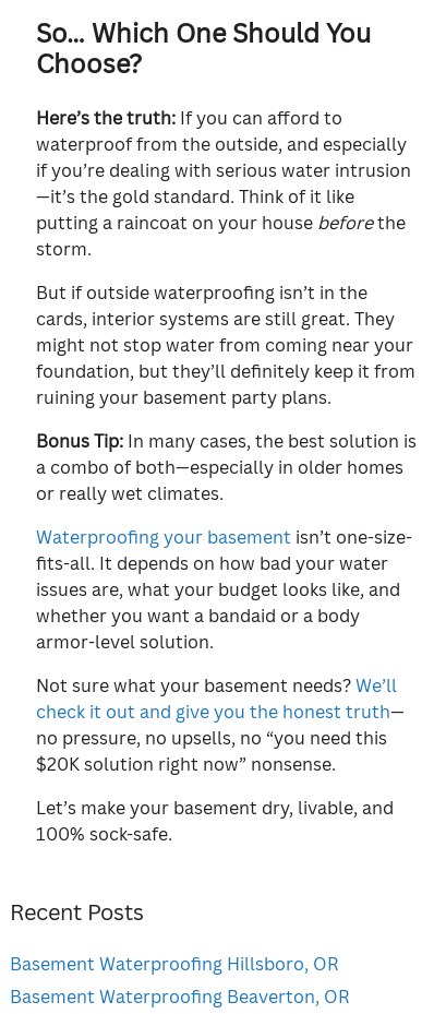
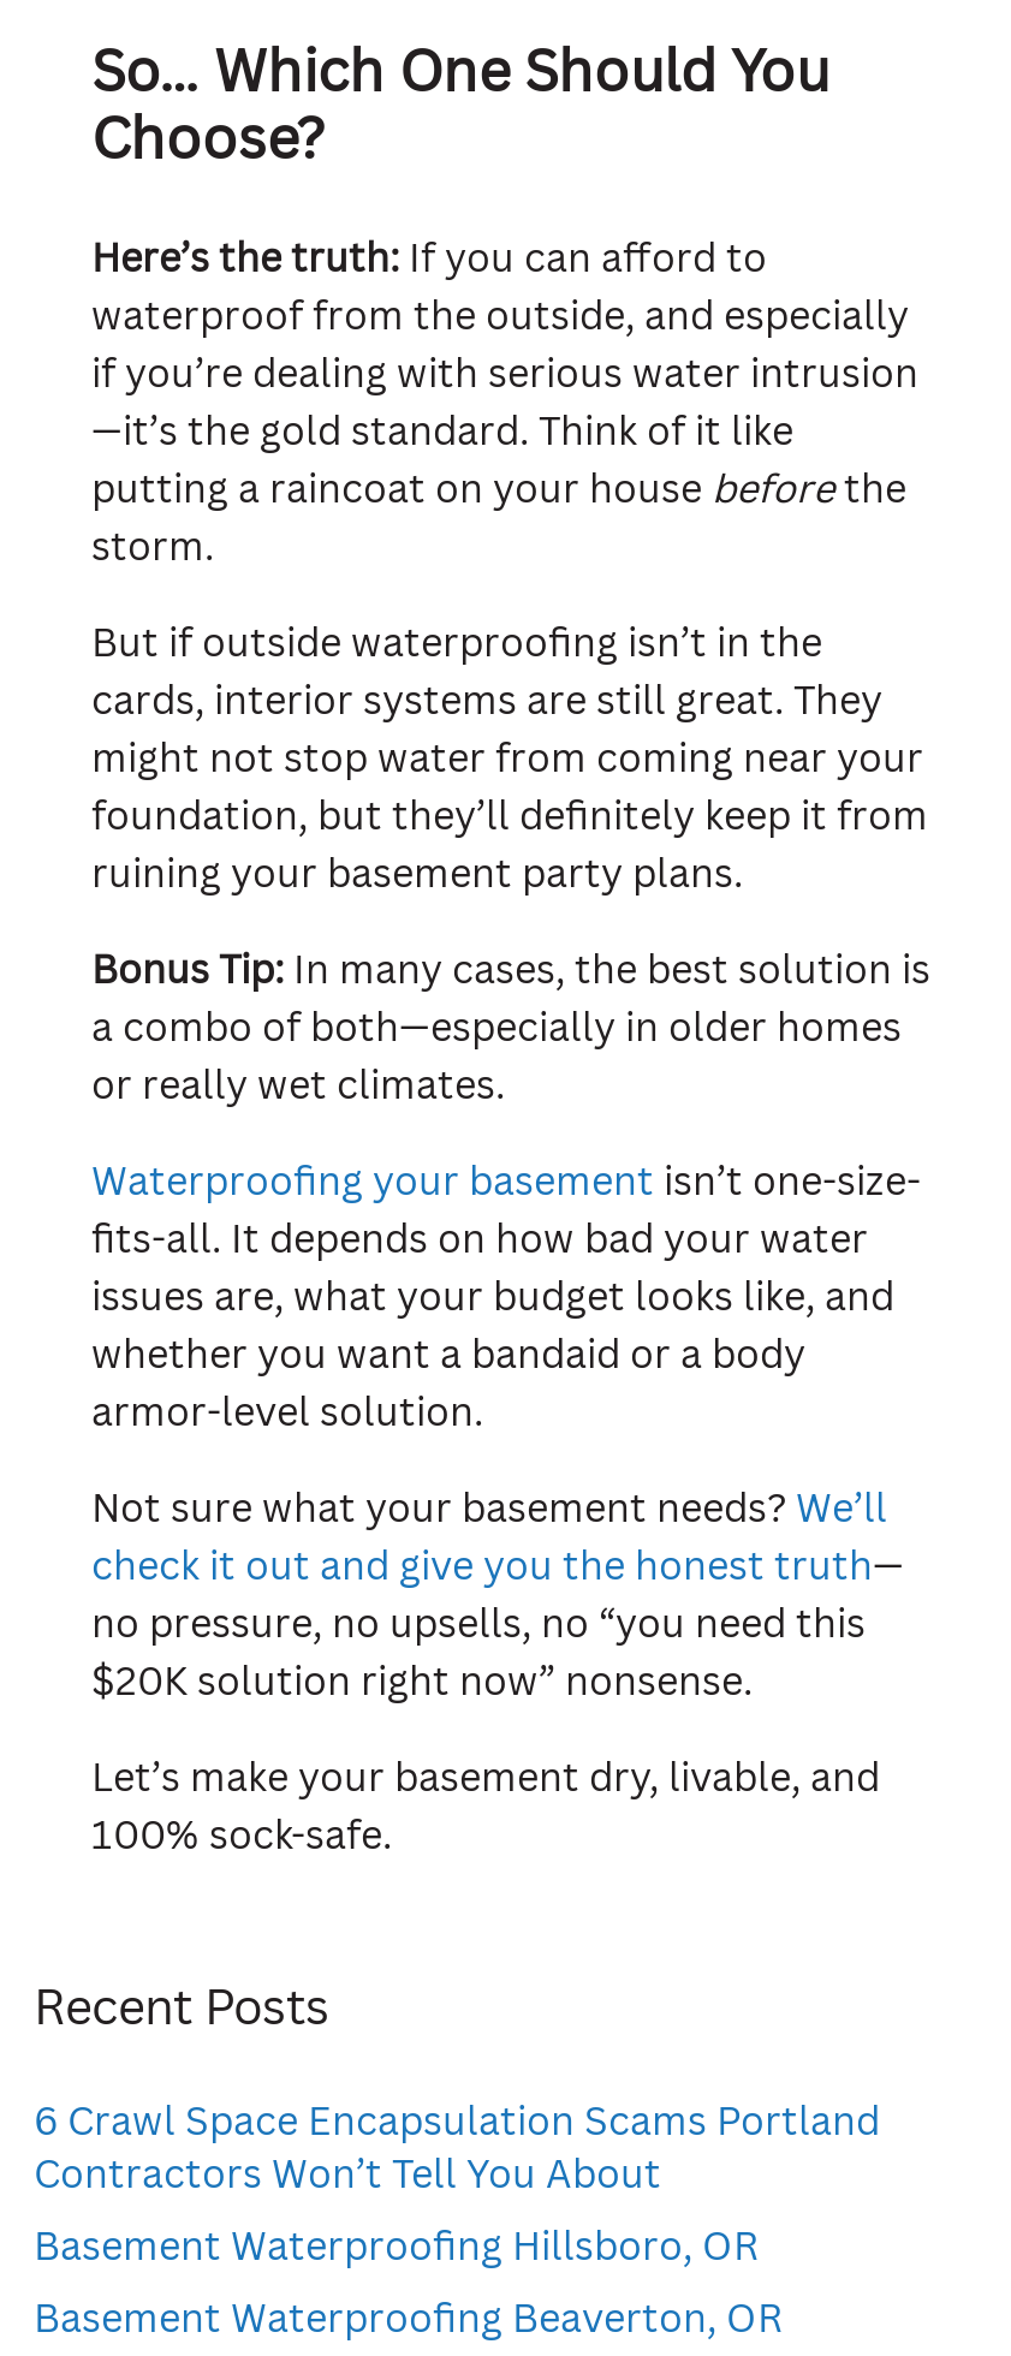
none -> [34,2094,880,2200] 6 Crawl Space Encapsulation Scams Portland | Contractors Won’t Tell You About

